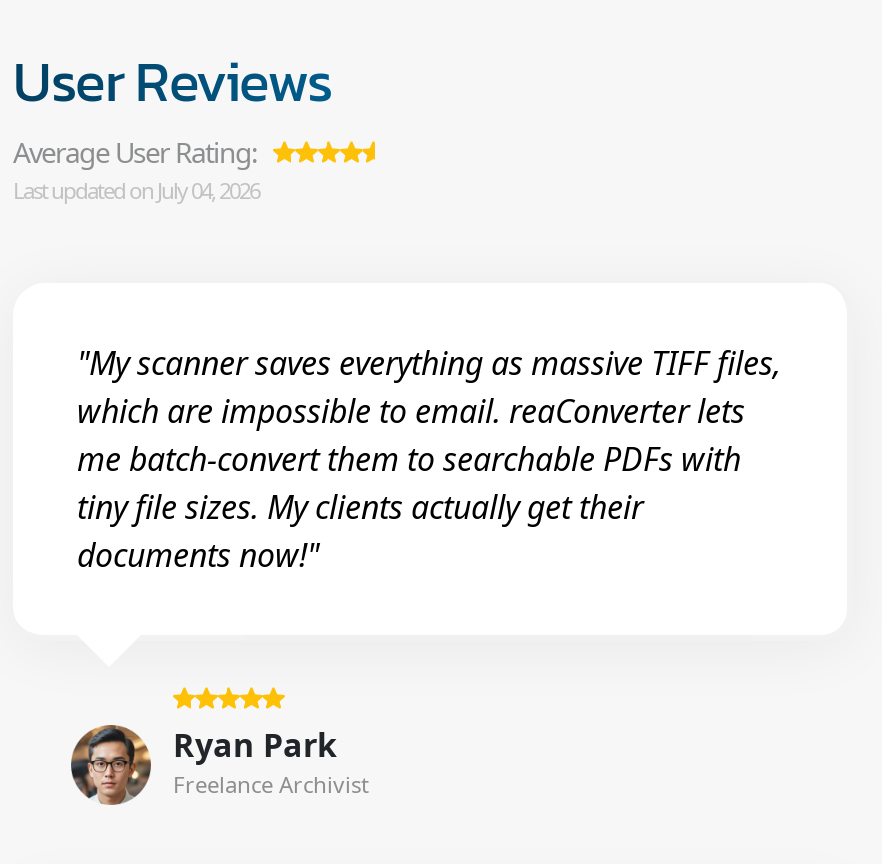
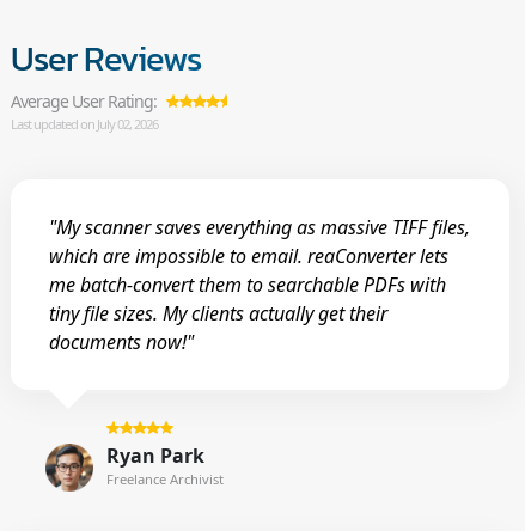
[13,175,259,205] Last updated on July 04, 2026 -> [11,115,158,133] Last updated on July 02, 2026

